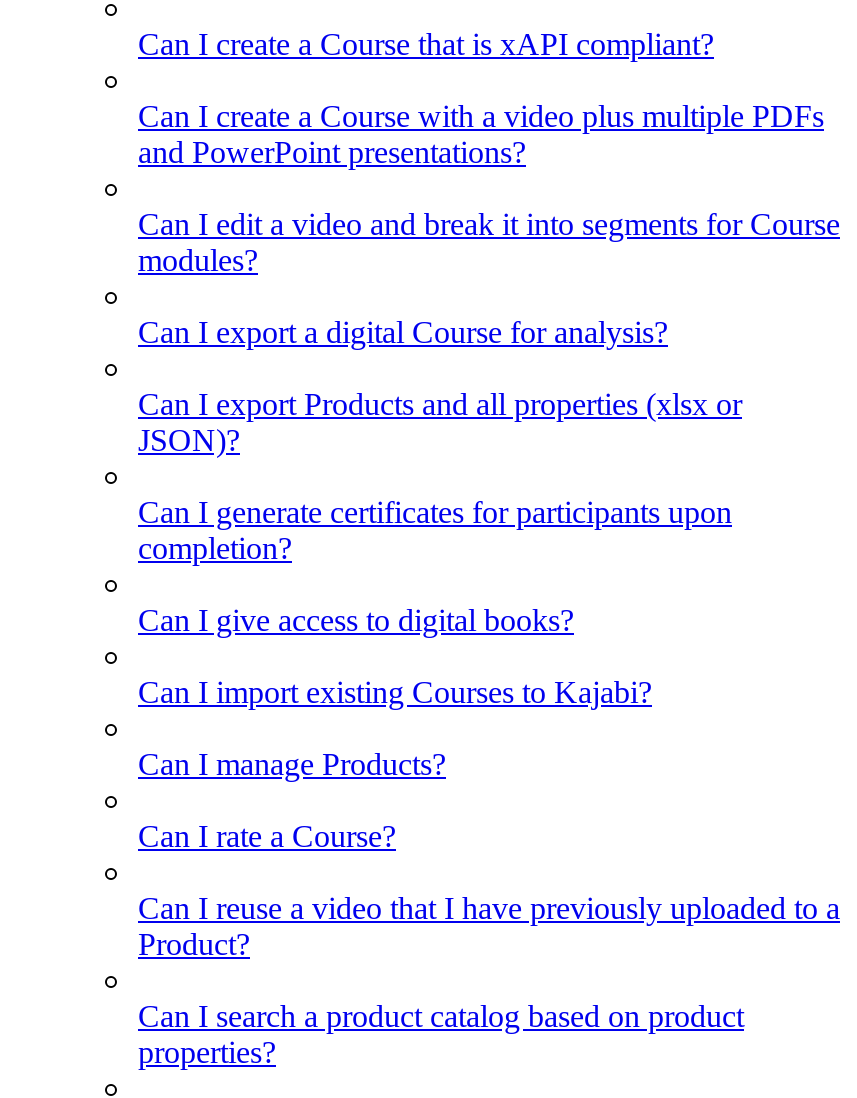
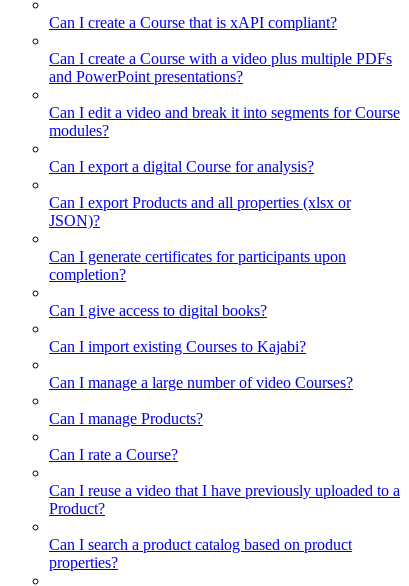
none -> [49,374,353,391] Can I manage a large number of video Courses?

